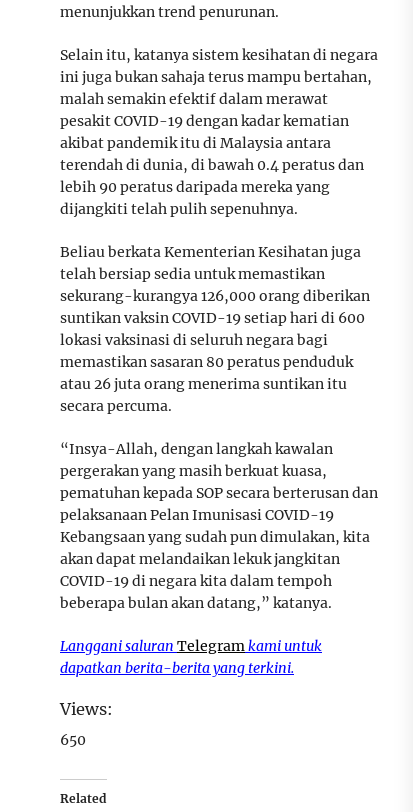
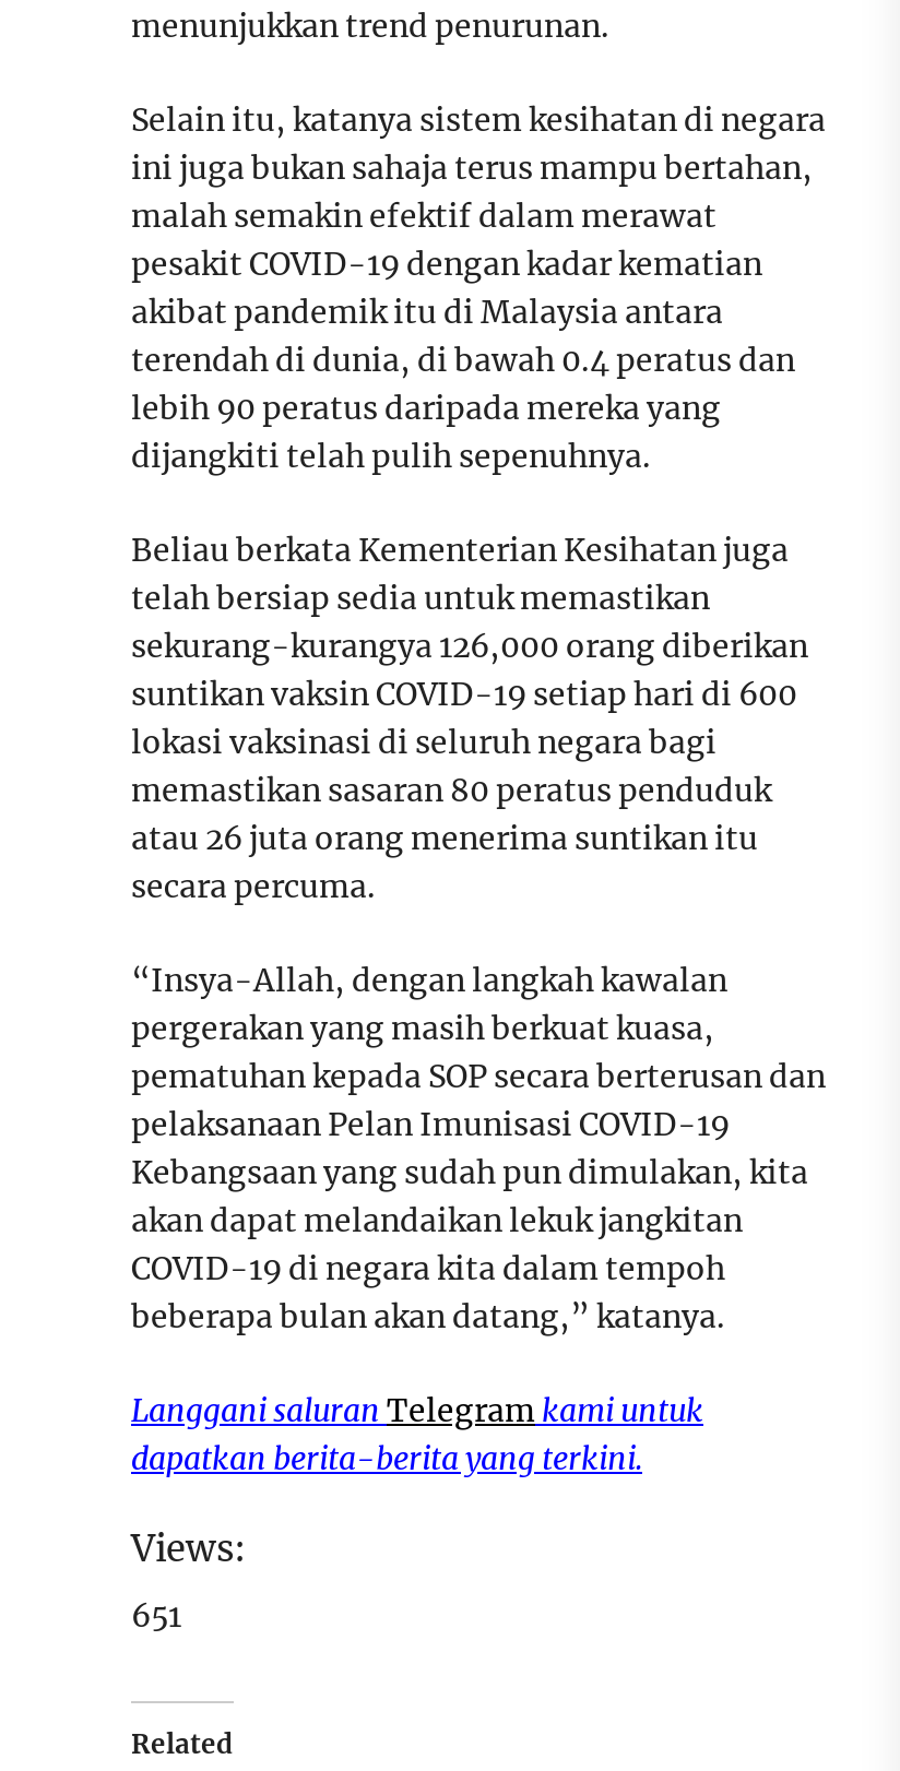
[60,731,86,749] 650 -> [131,1595,181,1635] 651

